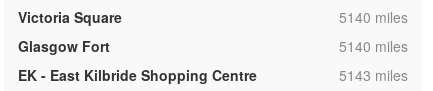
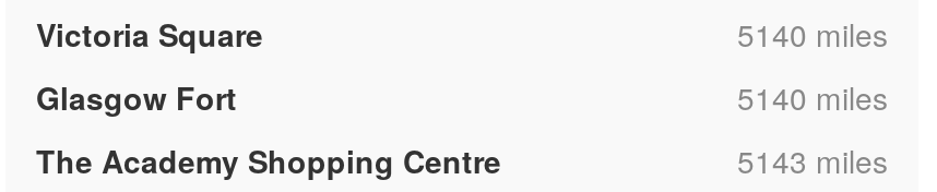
[18,65,257,85] EK - East Kilbride Shopping Centre -> [36,139,501,182] The Academy Shopping Centre

